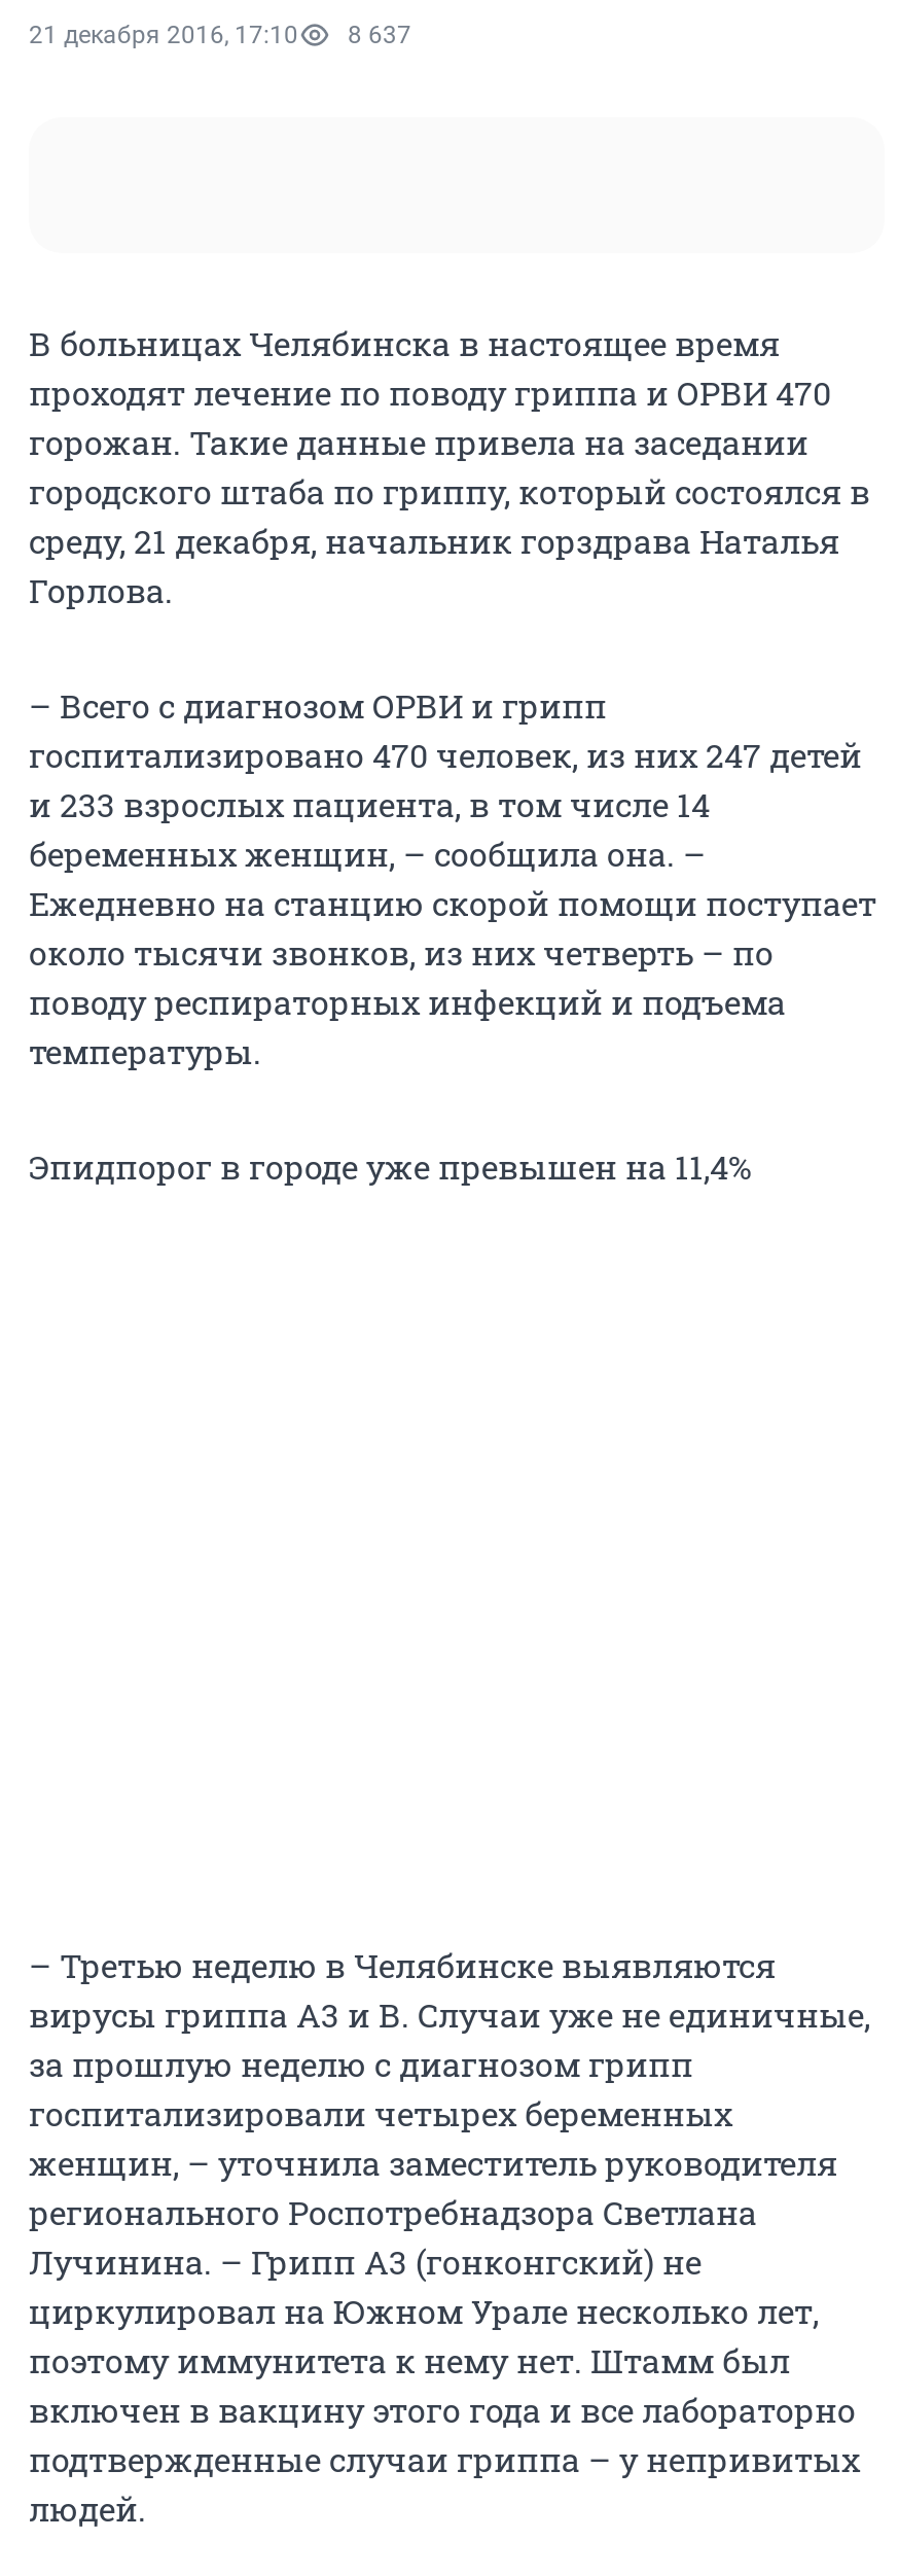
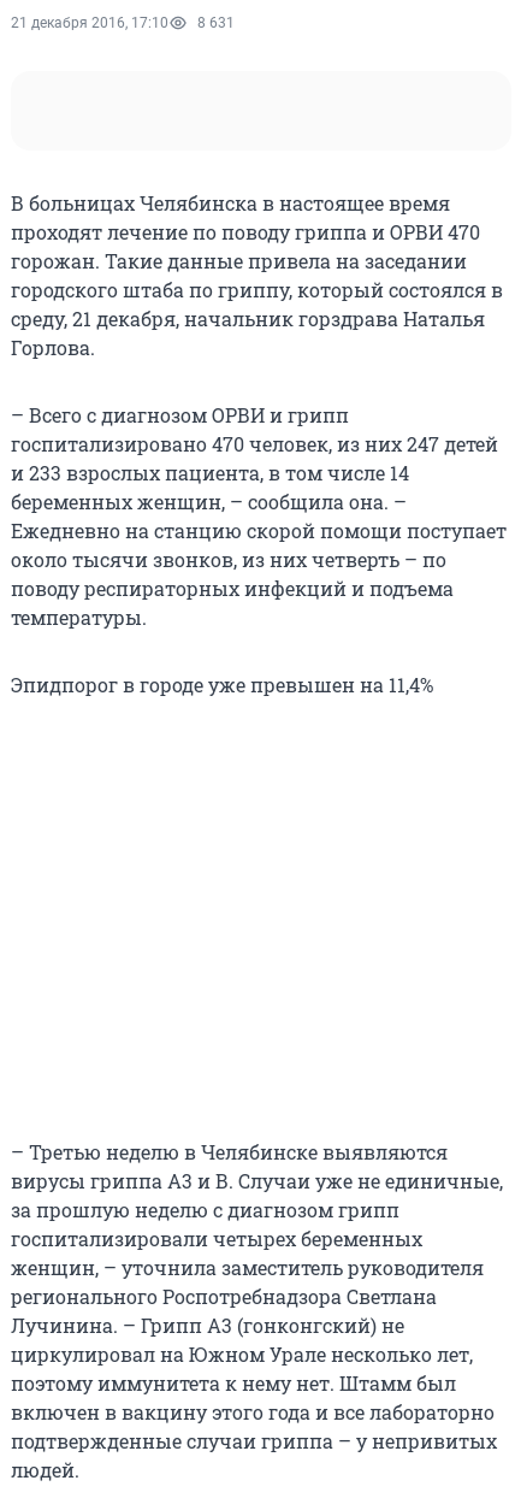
[29,21,411,50] 21 декабря 2016, 17:10 8 637 -> [11,15,235,31] 21 декабря 2016, 17:10 8 631

